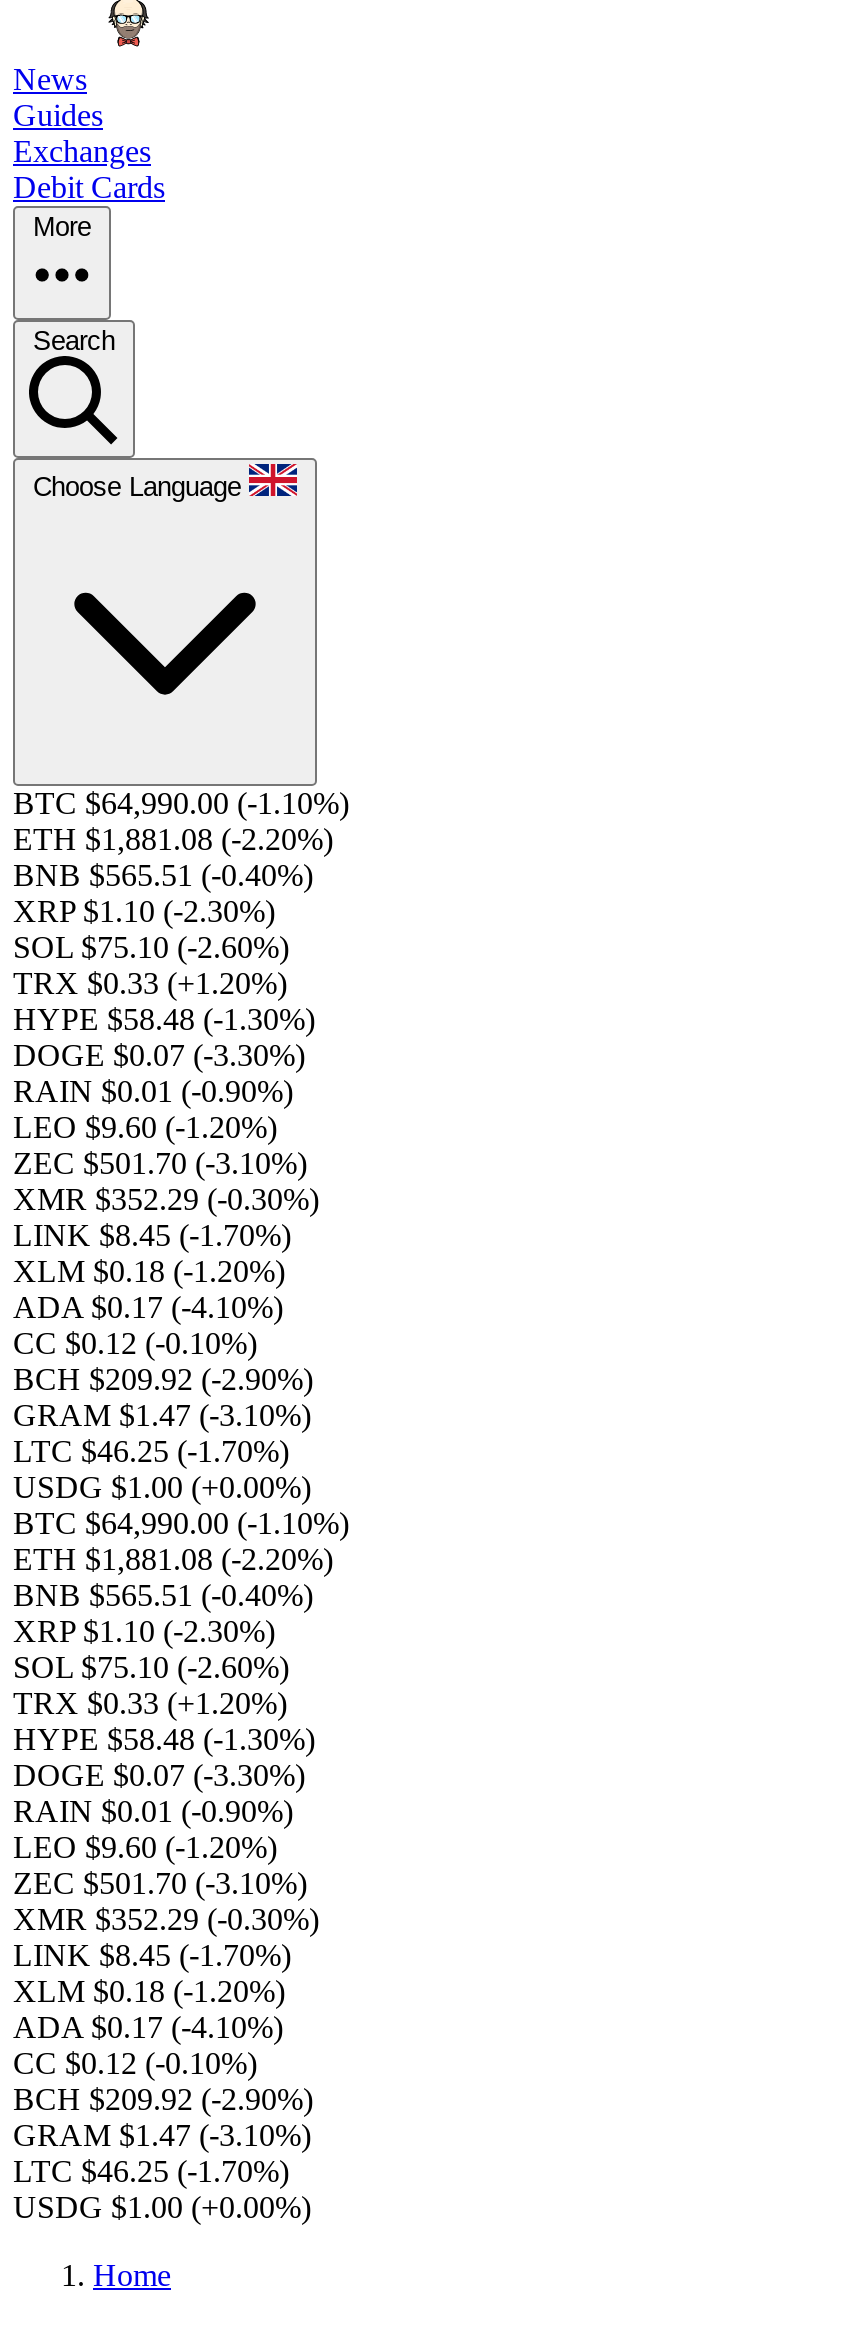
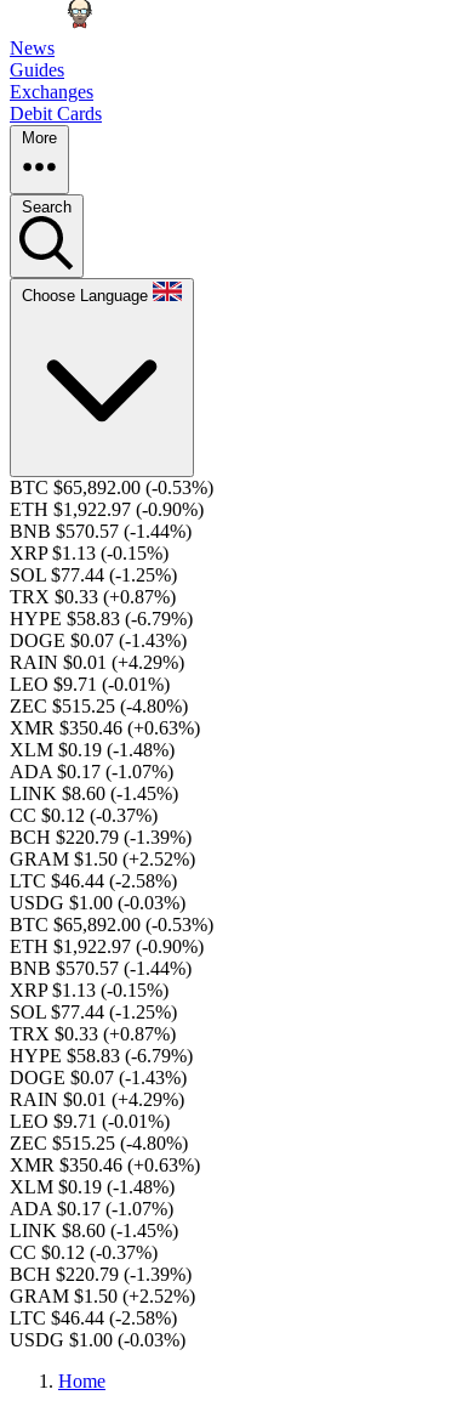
[13,786,349,2224] BTC $64,990.00(-1.10%) | ETH $1,881.08 (-2.20%) | BNB $565.51 (-0.40%) | XRP $1.10 (-2.30%) | SOL $75.10(-2.60%) | TRX $0.33 (+1.20%) | HYPE $58.48 (-1.30%) | DOGE $0.07 (-3.30%) | RAIN $0.01 (-0.90%) | LEO $9.60 (-1.20%) | ZEC $501.70 (-3.10%) | XMR $352.29(-0.30%) | LINK $8.45 (-1.70%) | XLM $0.18 (-1.20%) | ADA $0.17 (-4.10%) | CC $0.12 (-0.10%) | BCH $209.92 (-2.90%) | GRAM $1.47 (-3.10%) | LTC $46.25 (-1.70%) | USDG $1.00(+0.00%) | BTC $64,990.00 (-1.10%) | ETH $1,881.08 (-2.20%) | BNB $565.51 (-0.40%) | XRP $1.10 (-2.30%) | SOL $75.10(-2.60%) | TRX $0.33 (+1.20%) | HYPE $58.48 (-1.30%) | DOGE $0.07 (-3.30%) | RAIN $0.01 (-0.90%) | LEO $9.60 (-1.20%) | ZEC $501.70 (-3.10%) | XMR $352.29(-0.30%) | LINK $8.45 (-1.70%) | XLM $0.18 (-1.20%) | ADA $0.17 (-4.10%) | CC $0.12 (-0.10%) | BCH $209.92 (-2.90%) | GRAM $1.47 (-3.10%) | LTC $46.25 (-1.70%) | USDG $1.00(+0.00%) -> [10,477,213,1350] BTC $65,892.00(-0.53%) | ETH $1,922.97 (-0.90%) | BNB $570.57 (-1.44%) | XRP $1.13 (-0.15%) | SOL $77.44(-1.25%) | TRX $0.33 (+0.87%) | HYPE $58.83 (-6.79%) | DOGE $0.07 (-1.43%) | RAIN $0.01 (+4.29%) | LEO $9.71 (-0.01%) | ZEC $515.25 (-4.80%) | XMR $350.46(+0.63%) | XLM $0.19 (-1.48%) | ADA $0.17 (-1.07%) | LINK $8.60 (-1.45%) | CC $0.12 (-0.37%) | BCH $220.79 (-1.39%) | GRAM $1.50 (+2.52%) | LTC $46.44 (-2.58%) | USDG $1.00(-0.03%) | BTC $65,892.00 (-0.53%) | ETH $1,922.97 (-0.90%) | BNB $570.57 (-1.44%) | XRP $1.13 (-0.15%) | SOL $77.44(-1.25%) | TRX $0.33 (+0.87%) | HYPE $58.83 (-6.79%) | DOGE $0.07 (-1.43%) | RAIN $0.01 (+4.29%) | LEO $9.71 (-0.01%) | ZEC $515.25 (-4.80%) | XMR $350.46(+0.63%) | XLM $0.19 (-1.48%) | ADA $0.17 (-1.07%) | LINK $8.60 (-1.45%) | CC $0.12 (-0.37%) | BCH $220.79 (-1.39%) | GRAM $1.50 (+2.52%) | LTC $46.44 (-2.58%) | USDG $1.00(-0.03%)

